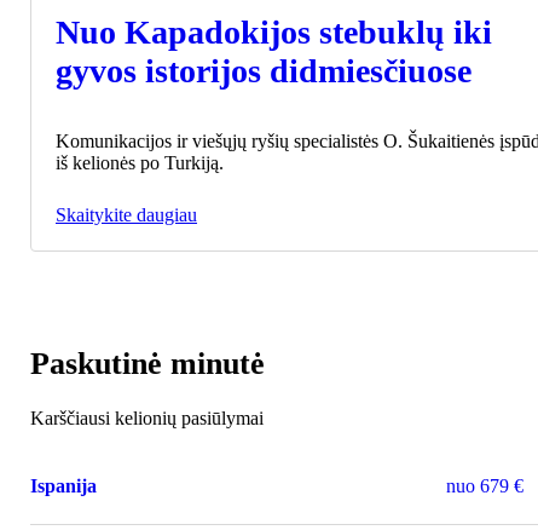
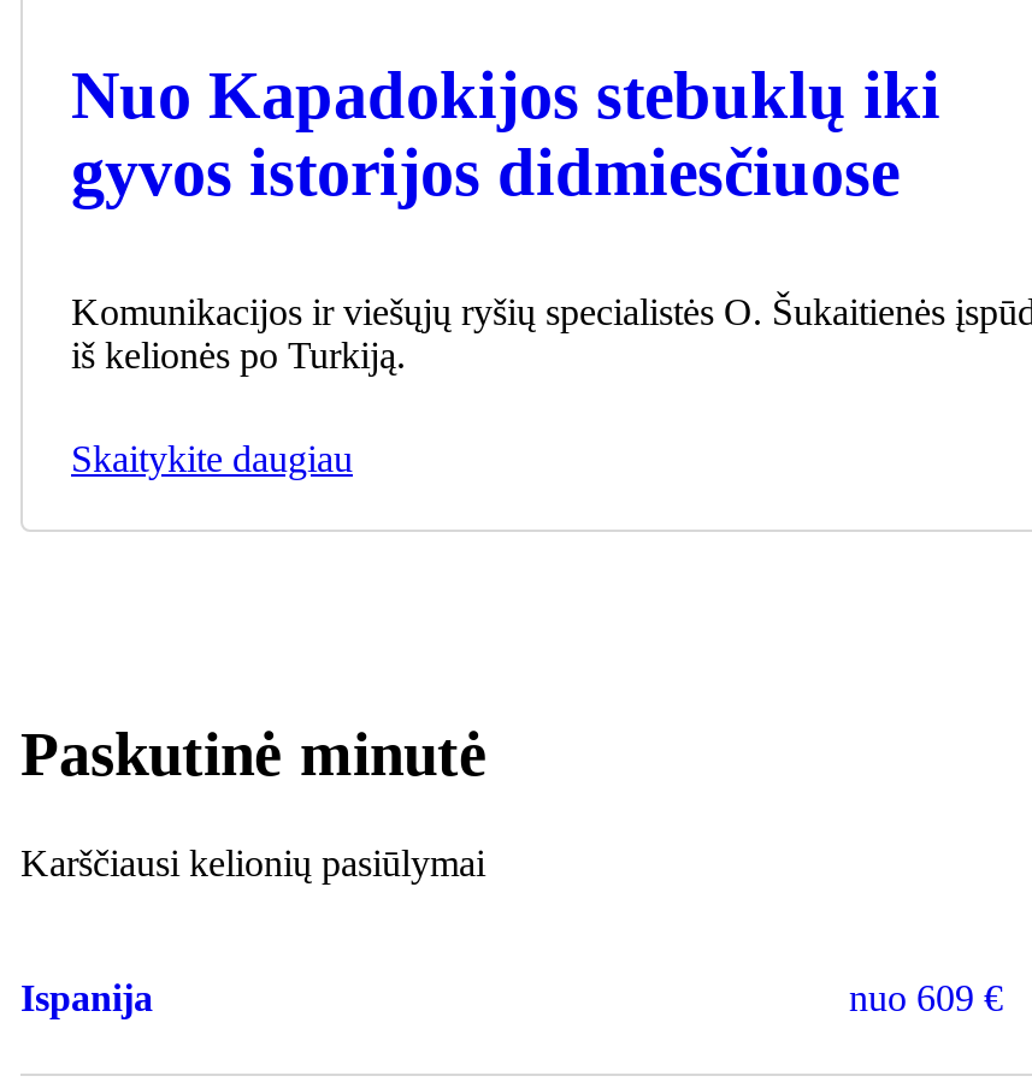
[446,476,523,496] nuo 679 € -> [849,978,1003,1019] nuo 609 €

